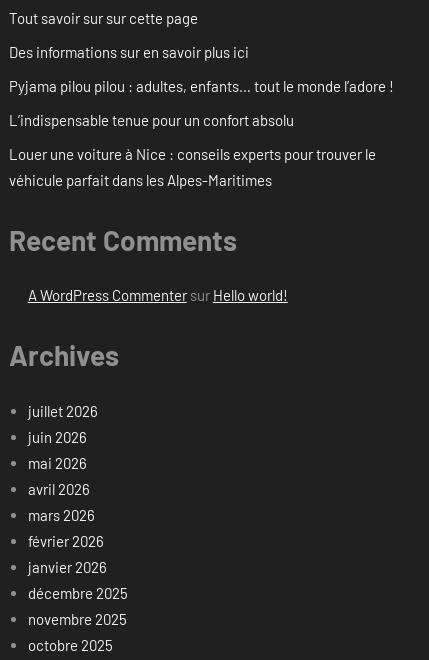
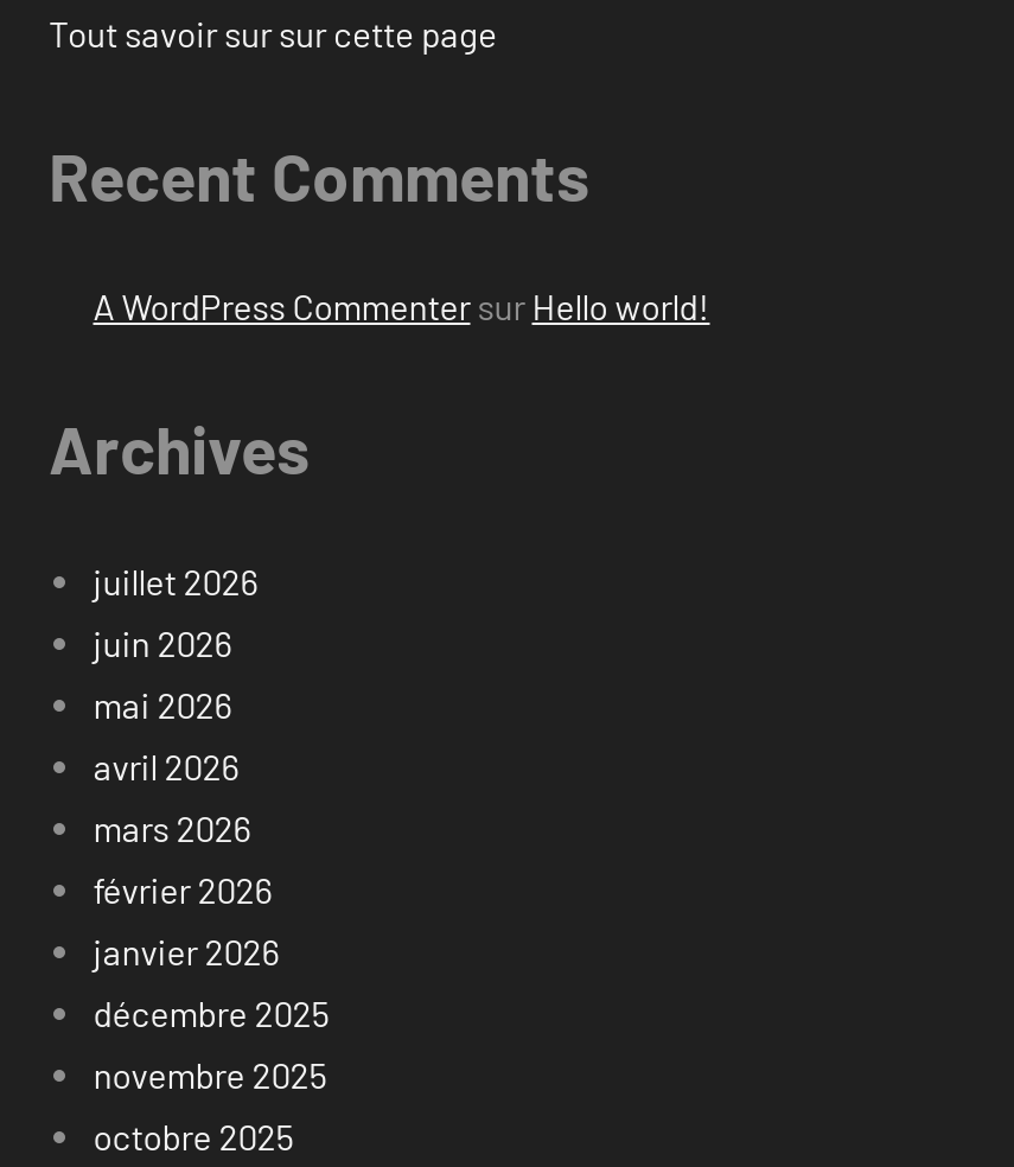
[9,43,394,189] Des informations sur en savoir plus ici | Pyjama pilou pilou : adultes, enfants… tout le monde l’adore ! | L’indispensable tenue pour un confort absolu | Louer une voiture à Nice : conseils experts pour trouver le | véhicule parfait dans les Alpes-Maritimes -> none

